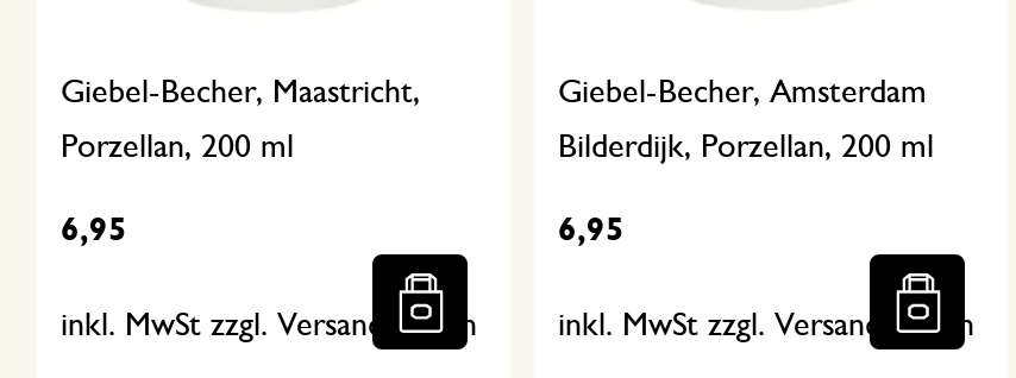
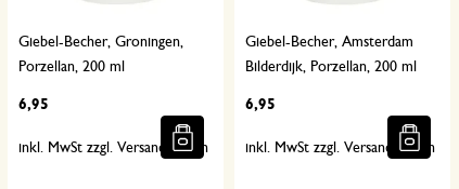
[61,76,420,110] Giebel-Becher, Maastricht, -> [18,35,183,50] Giebel-Becher, Groningen,

